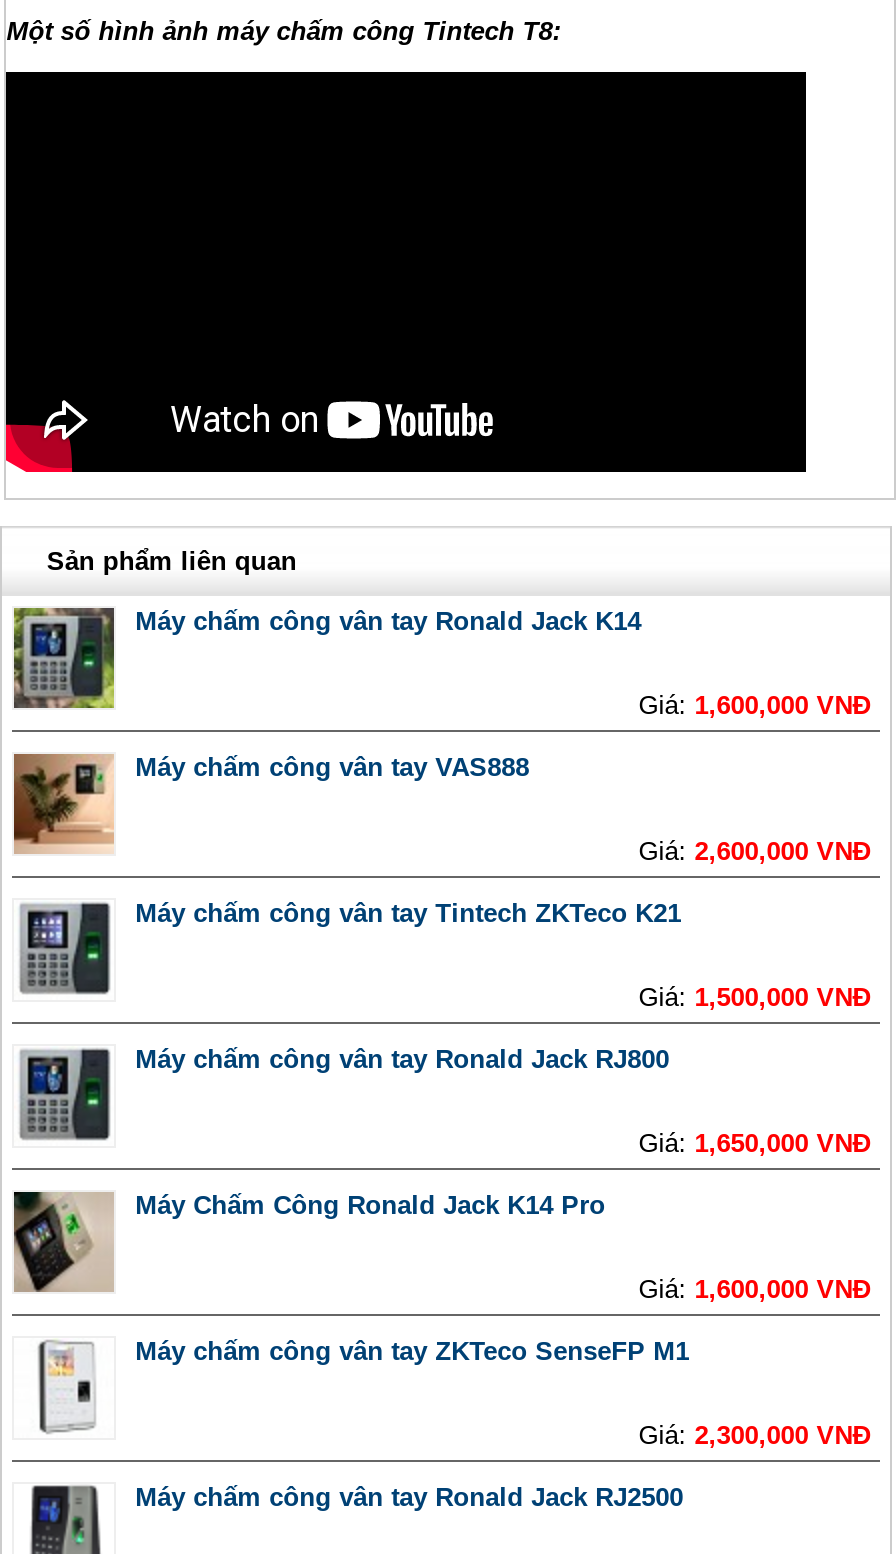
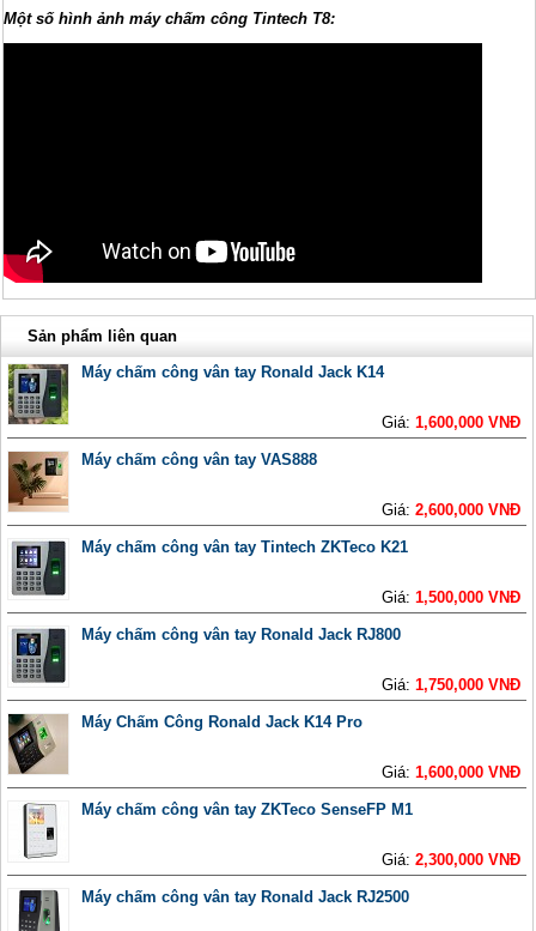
[639,1128,871,1158] Giá: 1,650,000 VNĐ -> [382,676,521,694] Giá: 1,750,000 VNĐ

